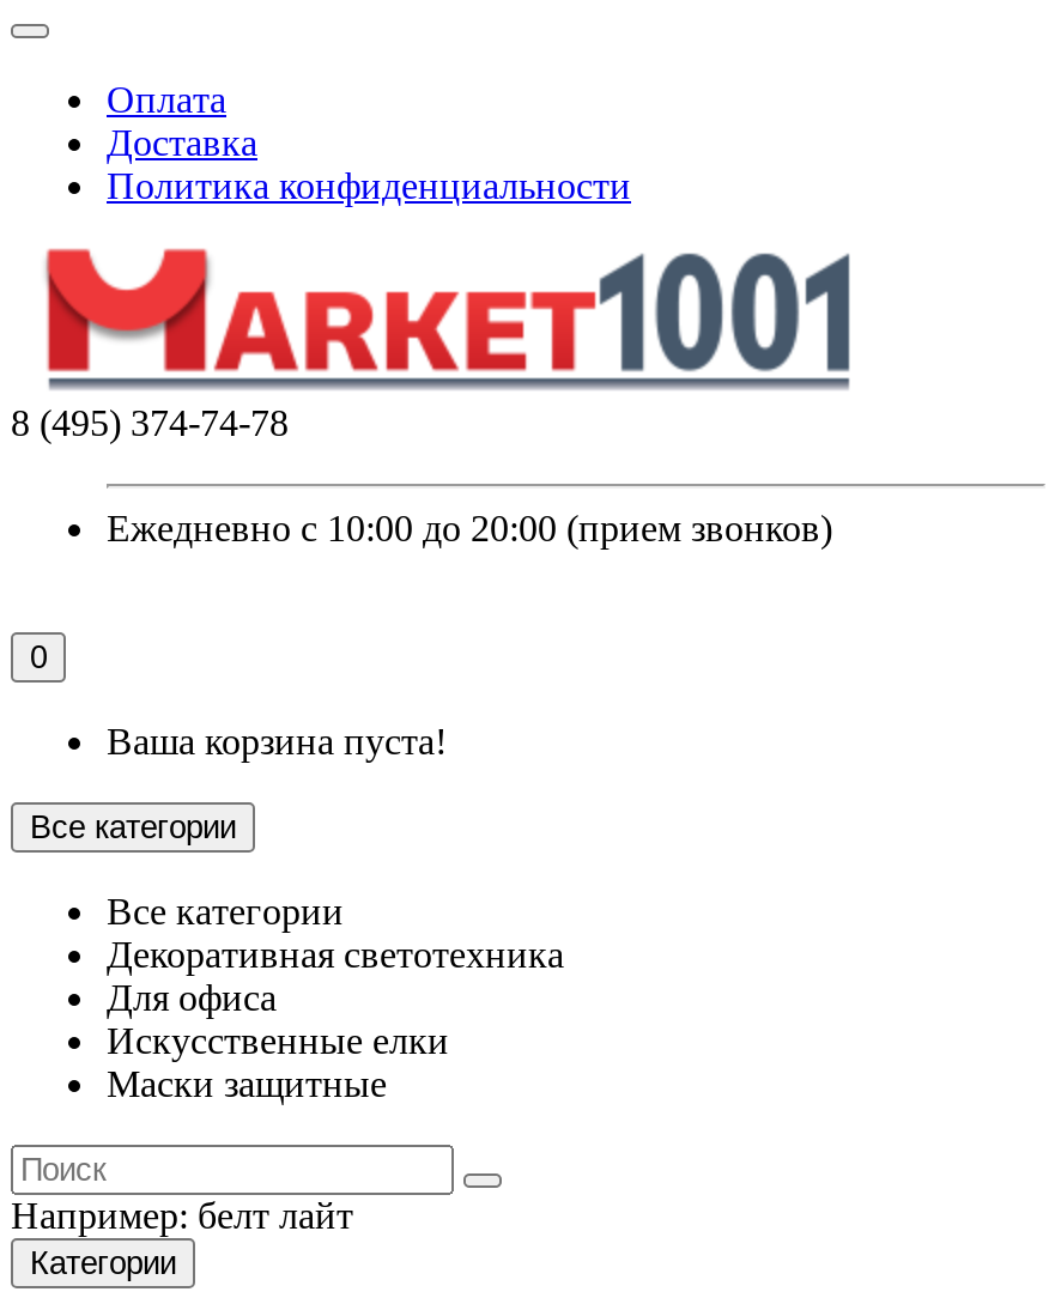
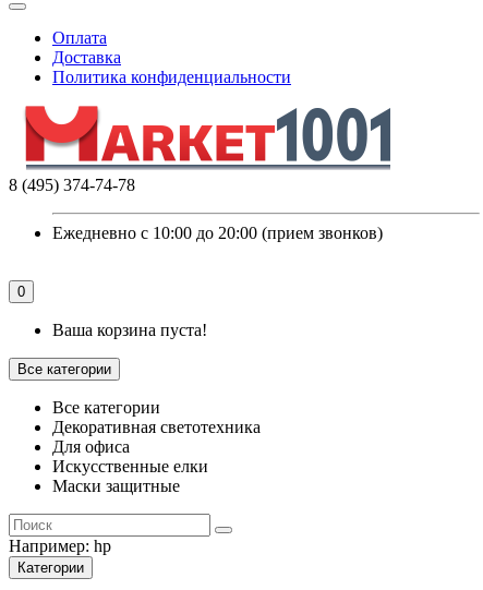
[11,1195,353,1236] Например:белт лайт -> [9,537,111,555] Например:hp

